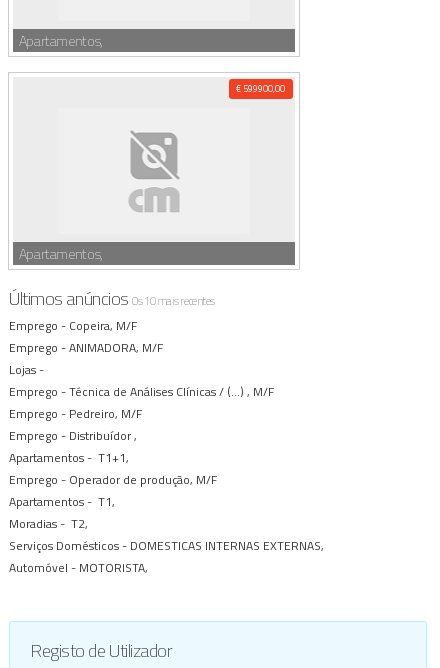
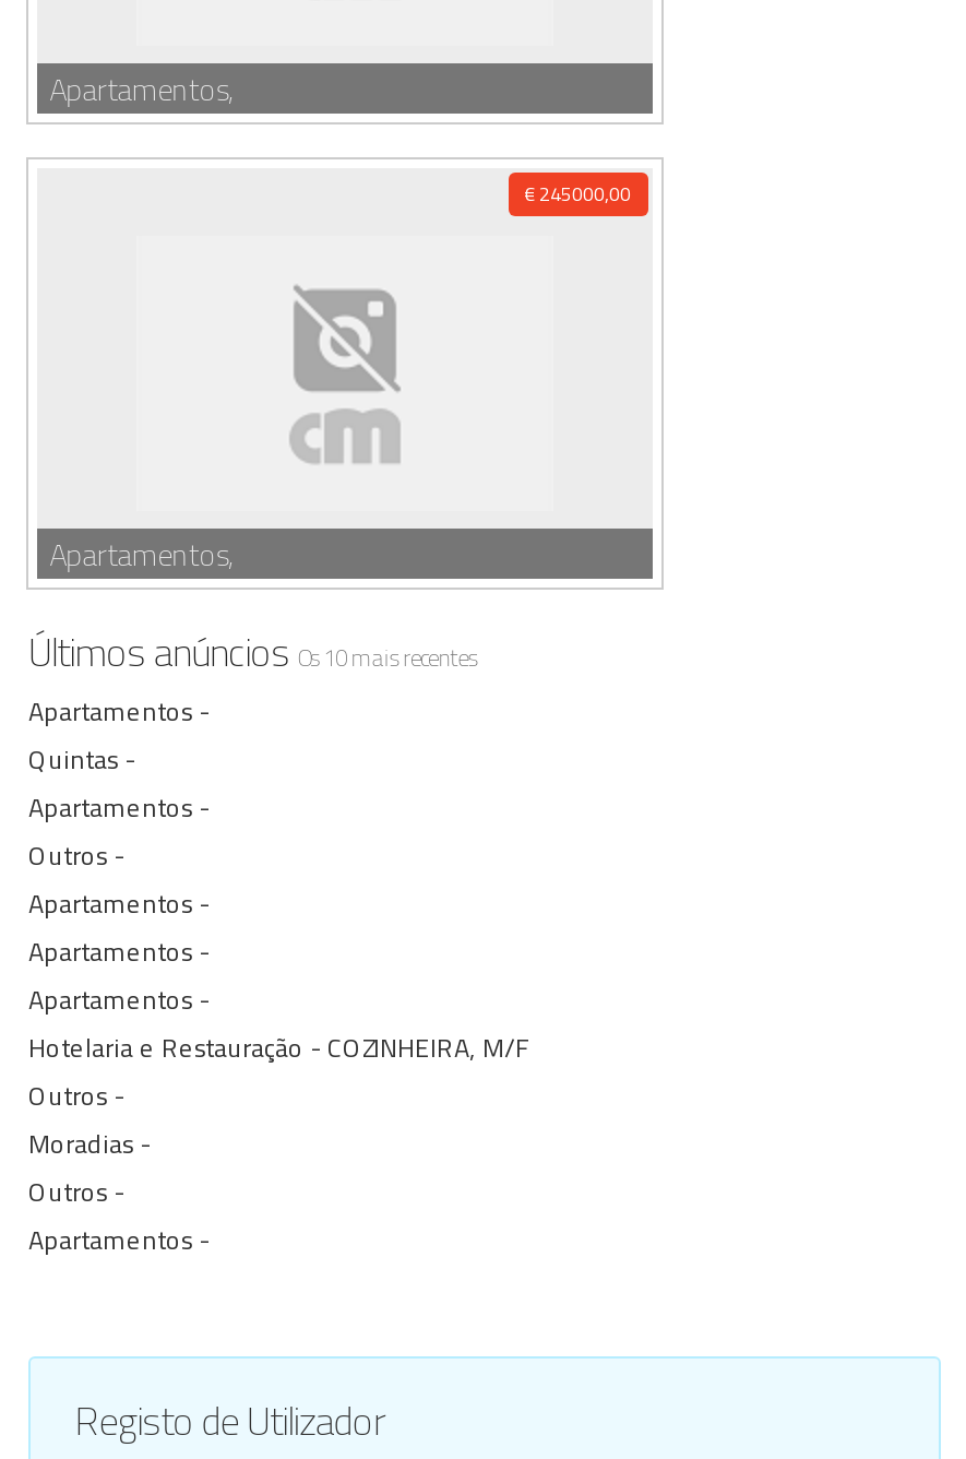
[236,82,285,95] € 599900,00 -> [524,179,631,208] € 245000,00
[9,316,333,577] Emprego - Copeira, M/F | Emprego -ANIMADORA, M/F | Lojas - | Emprego -Técnica de Análises Clínicas / (...) , M/F | Emprego - Pedreiro, M/F | Emprego - Distribuídor , | Apartamentos - T1+1, | Emprego - Operador de produção, M/F | Apartamentos - T1, | Moradias - T2, | Serviços Domésticos - DOMESTICAS INTERNAS EXTERNAS, | Automóvel - MOTORISTA, -> [28,691,541,1261] Apartamentos - | Quintas - | Apartamentos - | Outros - | Apartamentos - | Apartamentos - | Apartamentos - | Hotelaria e Restauração - COZINHEIRA, M/F | Outros - | Moradias - | Outros - | Apartamentos -

